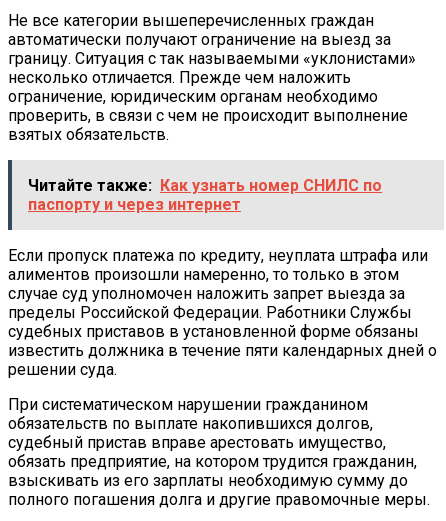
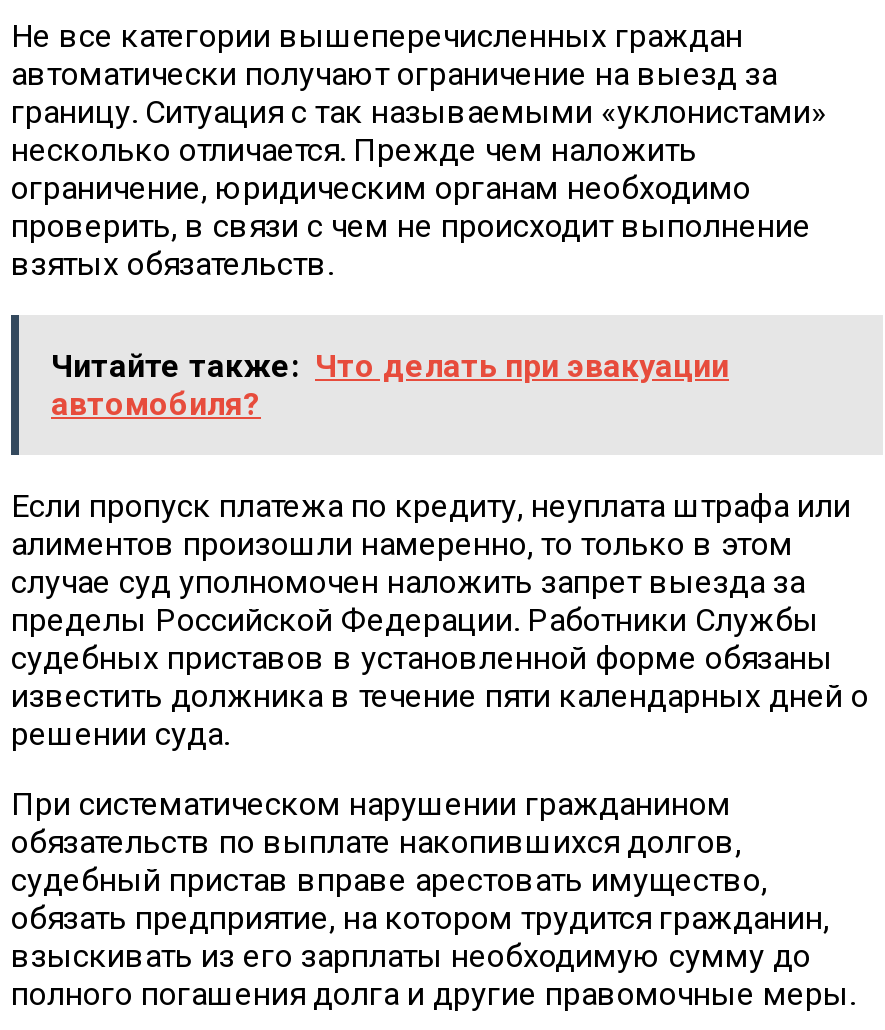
[28,176,382,214] Читайте также: Как узнать номер СНИЛС по | паспорту и через интернет -> [51,348,729,424] Читайте также: Что делать при эвакуации | автомобиля?

